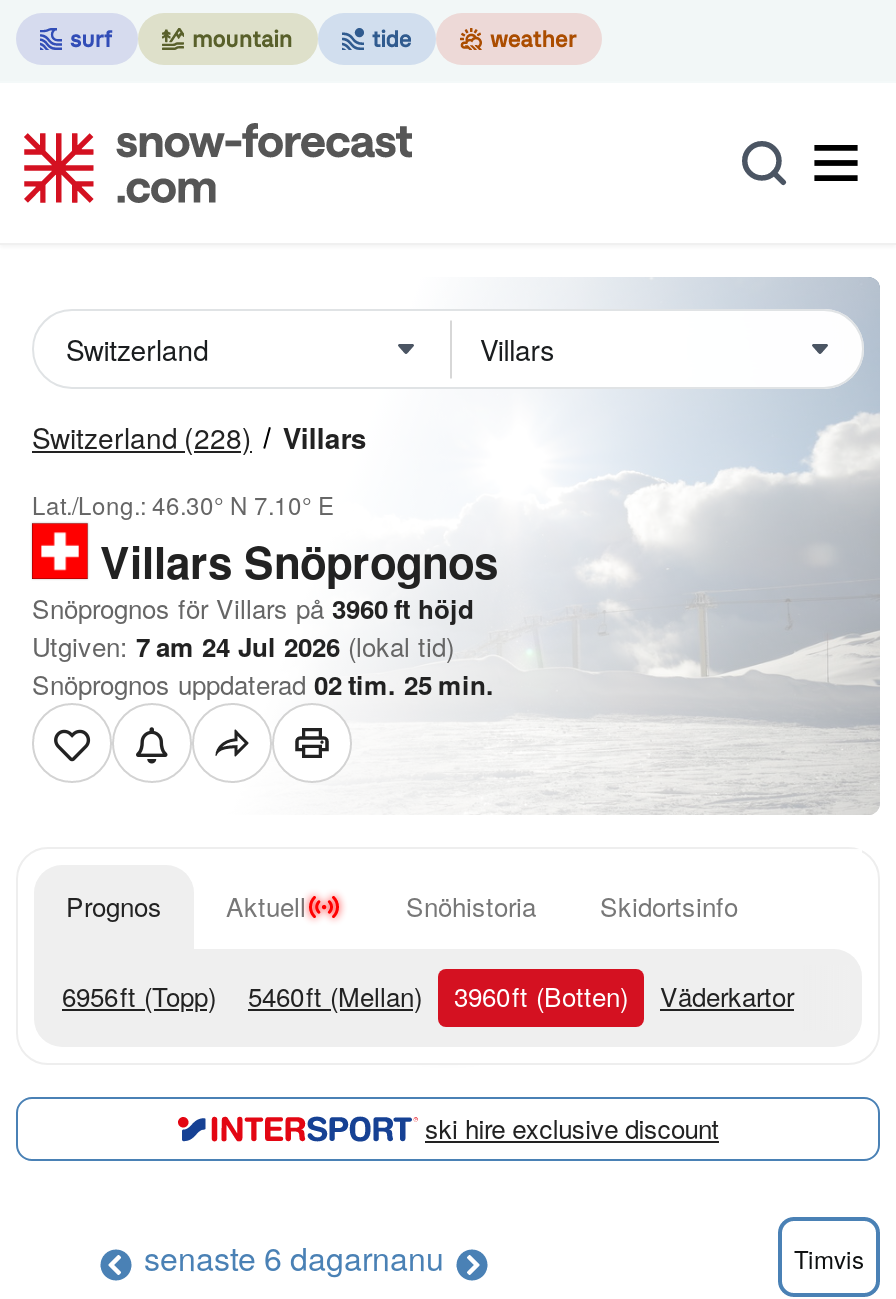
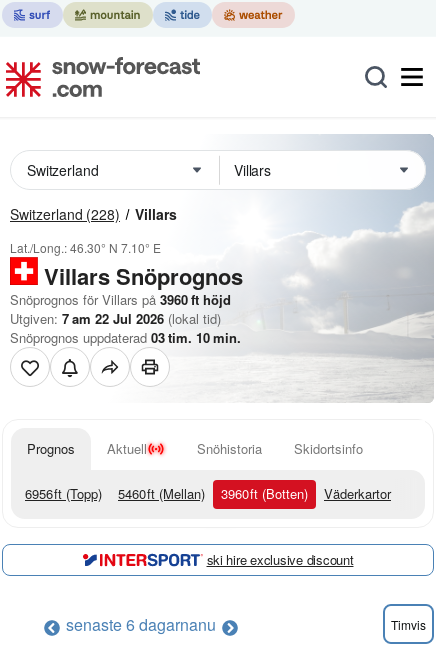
[32,627,454,665] Utgiven: 7 am 24 Jul 2026 (lokal tid) -> [10,309,221,328] Utgiven: 7 am 22 Jul 2026 (lokal tid)
[32,665,494,703] Snöprognos uppdaterad 02 tim. 25 min. -> [10,328,241,347] Snöprognos uppdaterad 03 tim. 10 min.

